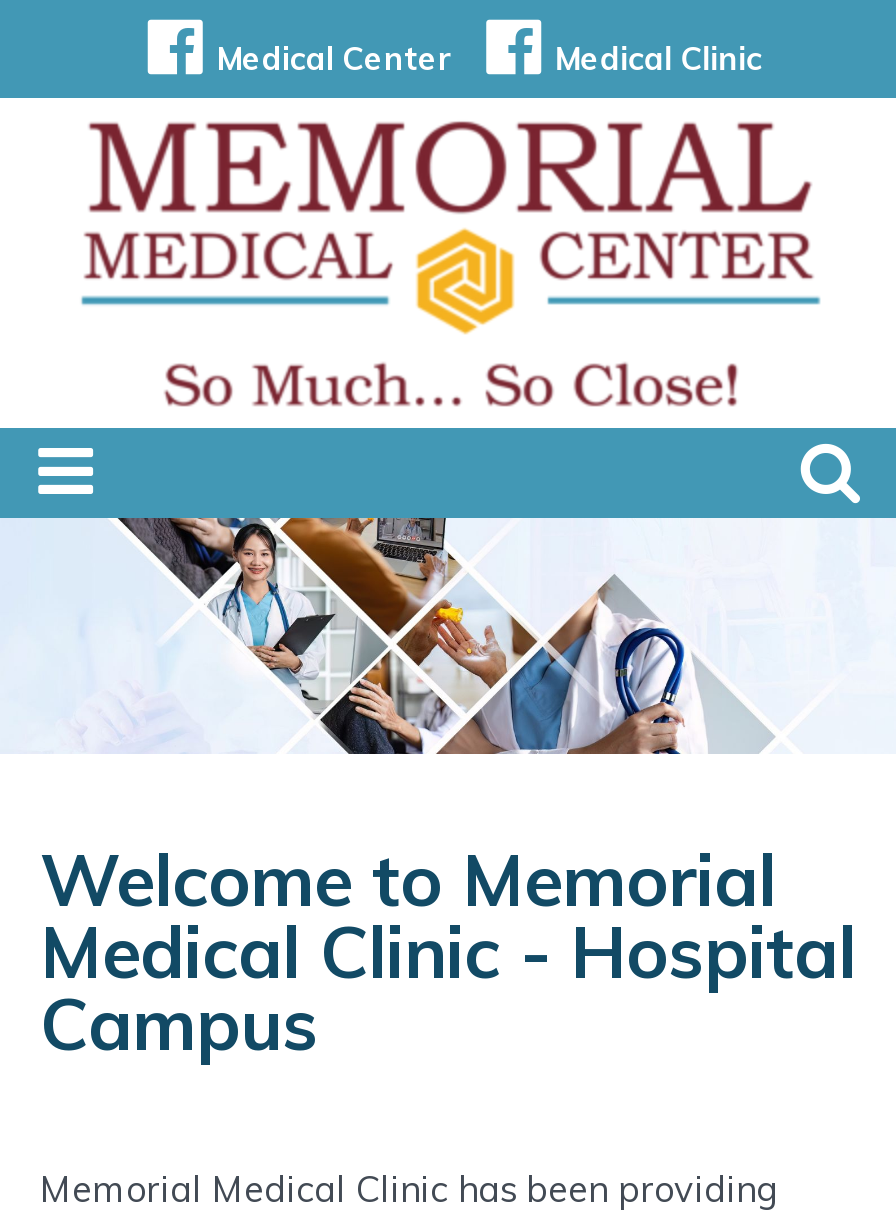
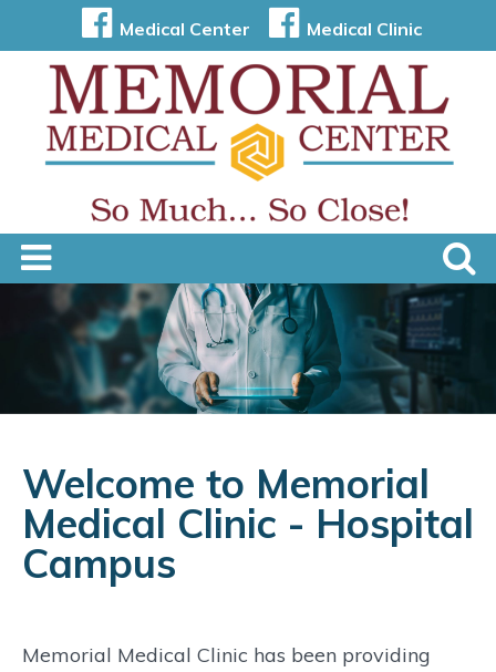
[6,516,890,756] [image] -> [3,282,493,415] [image]

